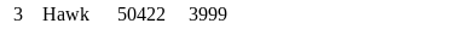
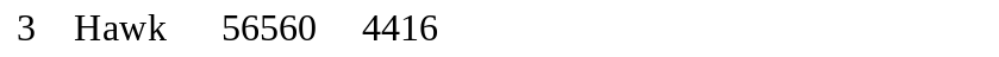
[117,4,166,25] 50422 -> [221,8,317,48] 56560
[189,4,227,25] 3999 -> [362,8,438,48] 4416

